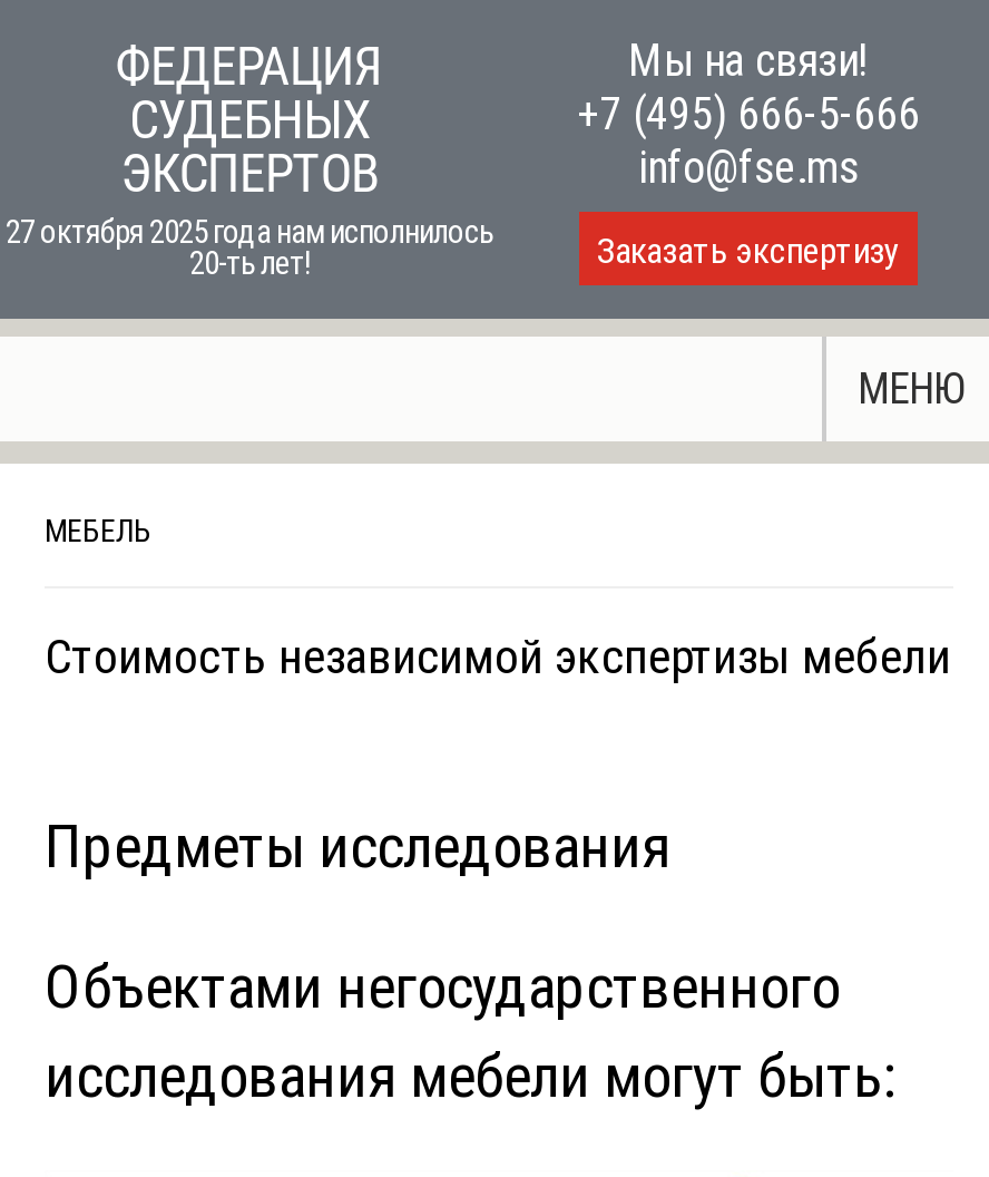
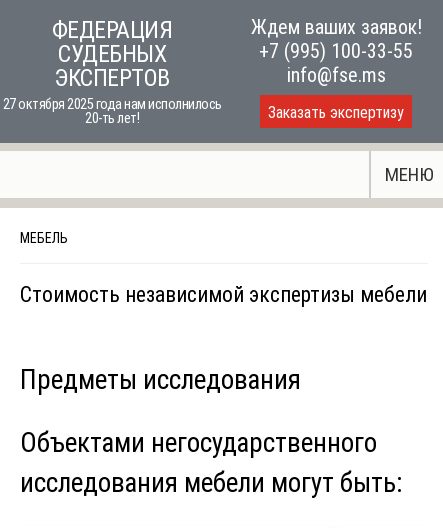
[577,33,920,140] Мы на связи! | +7 (495) 666-5-666 -> [250,15,421,63] Ждем ваших заявок! | +7 (995) 100-33-55

